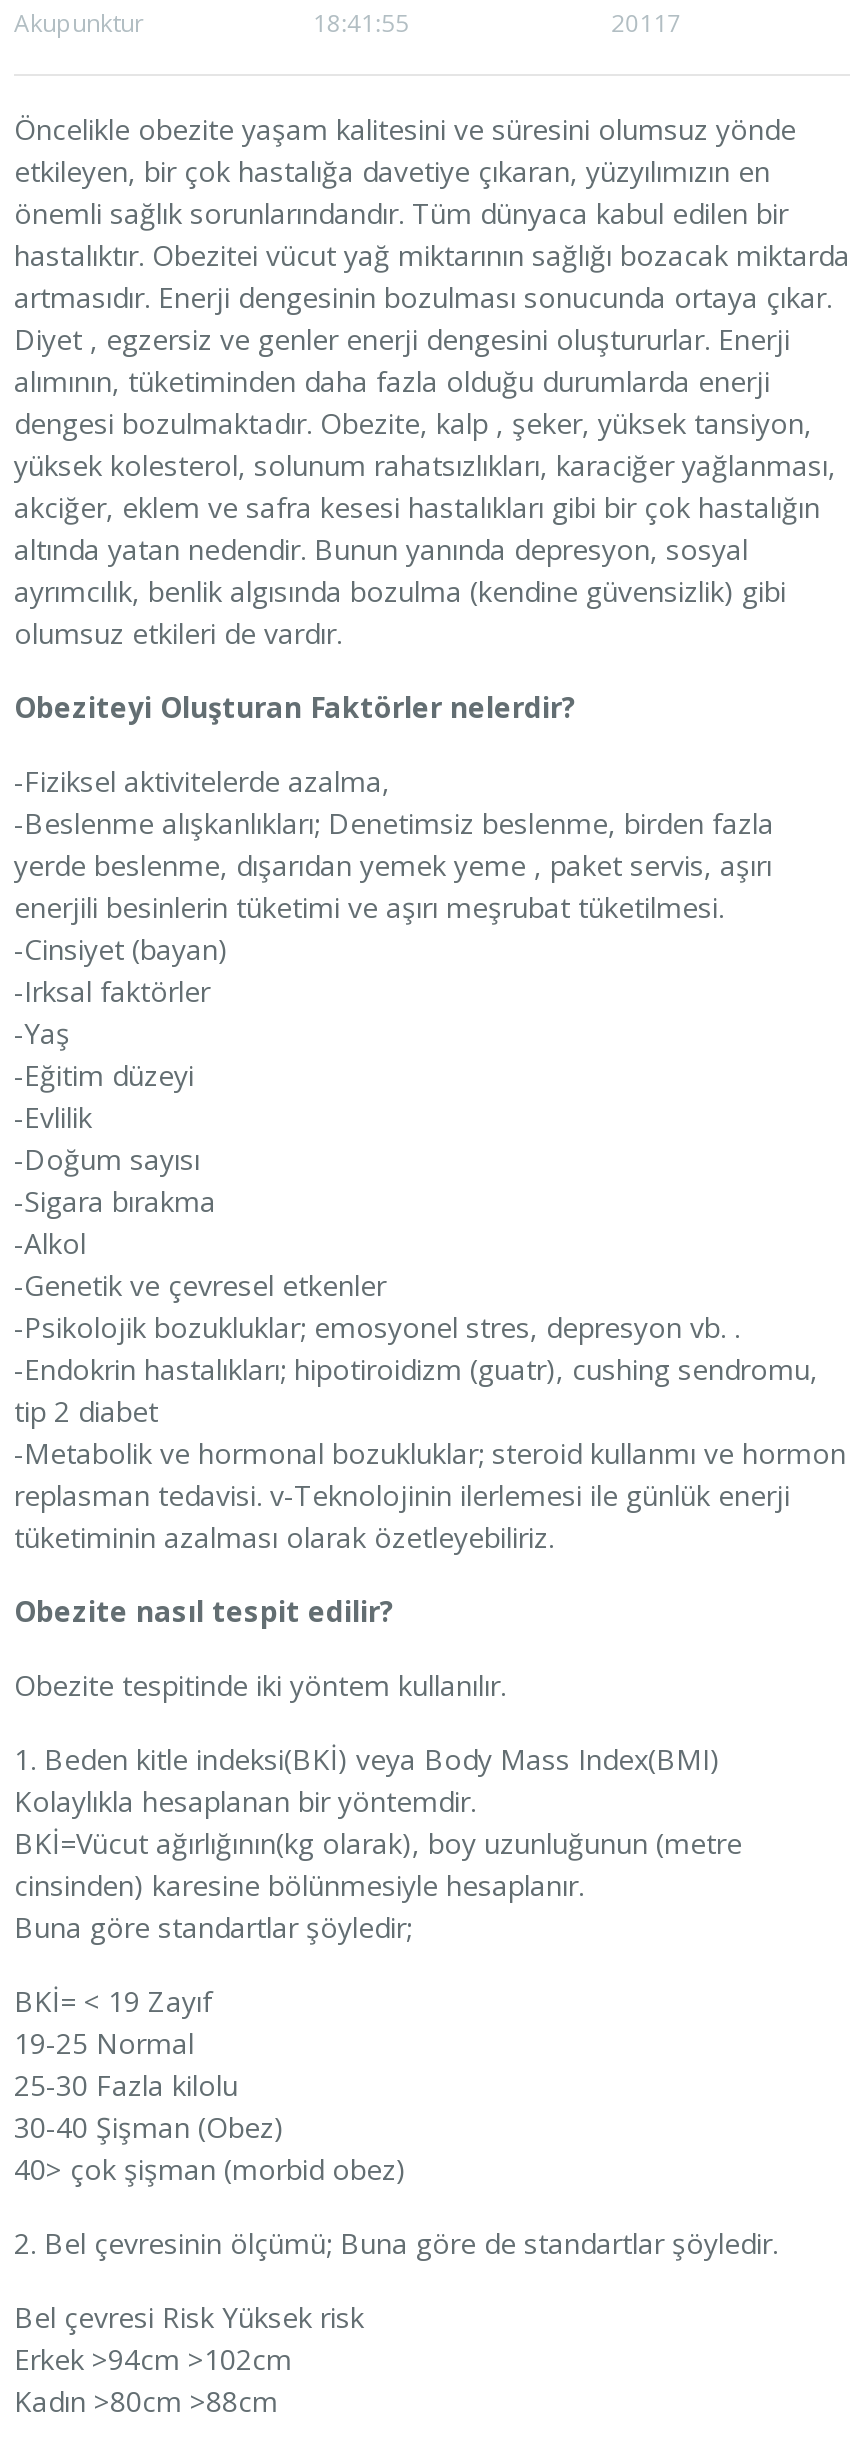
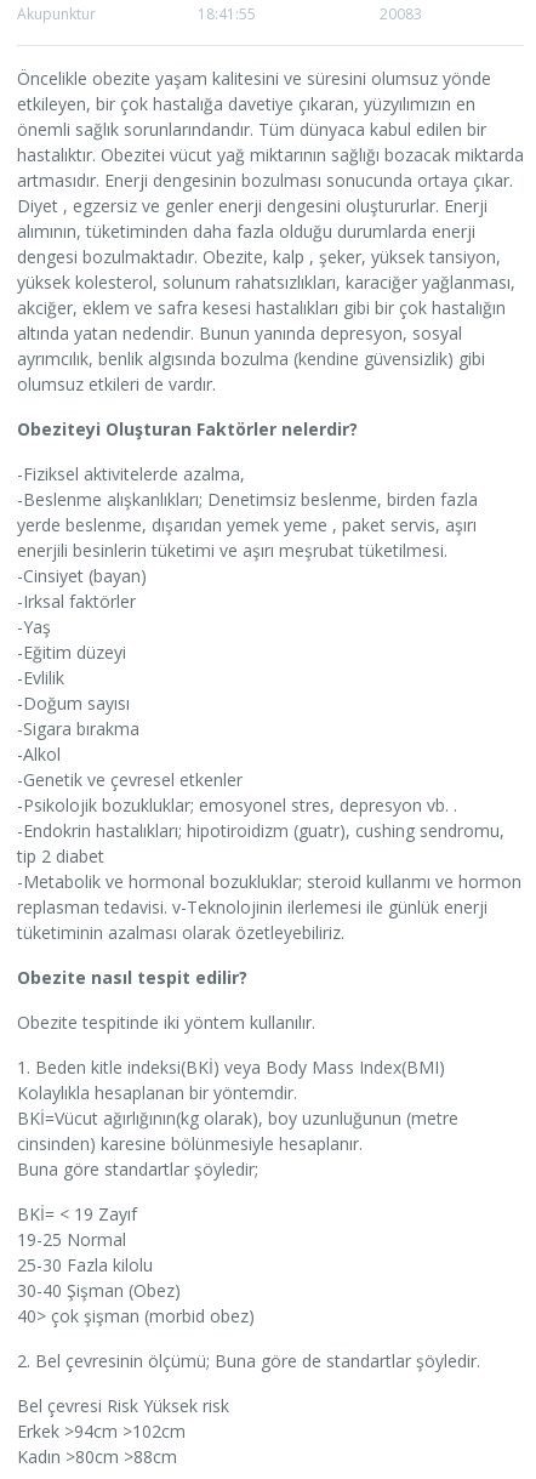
[611,5,681,39] 20117 -> [379,3,422,24] 20083

